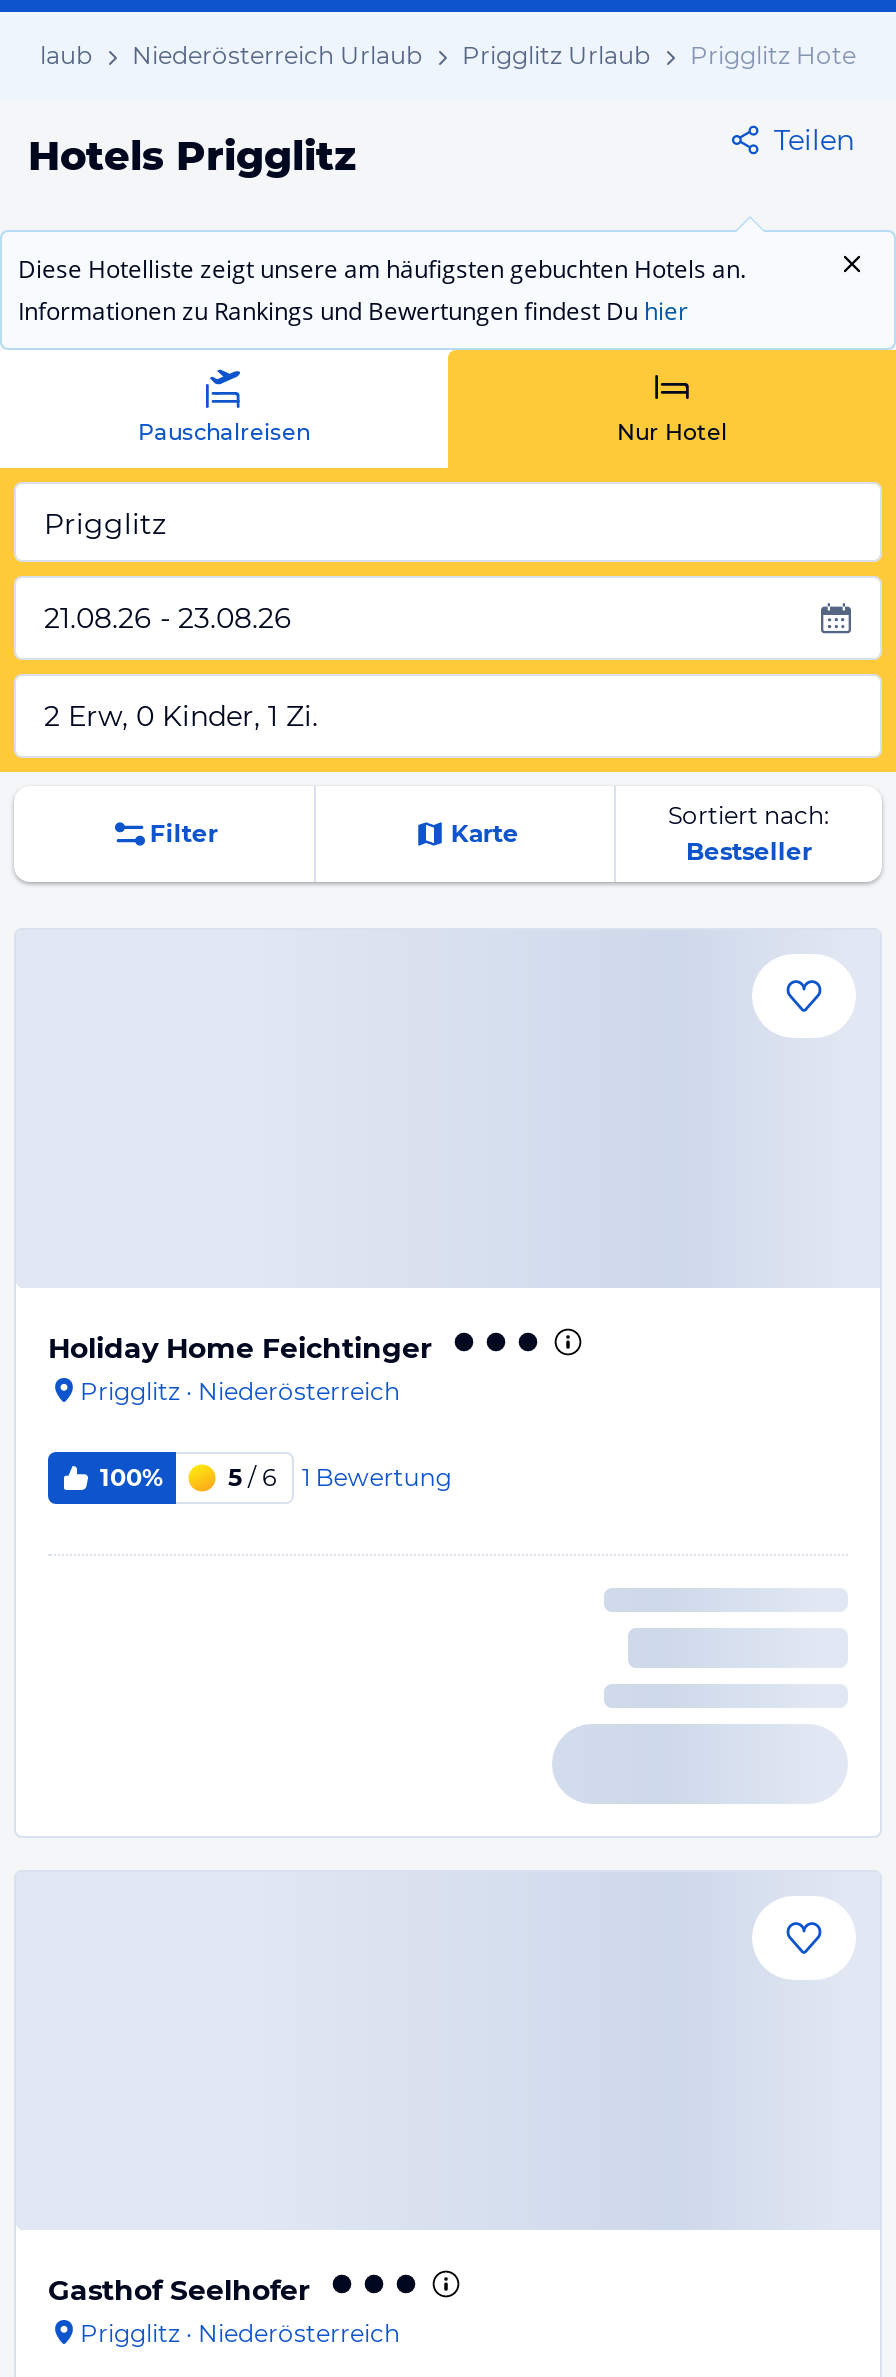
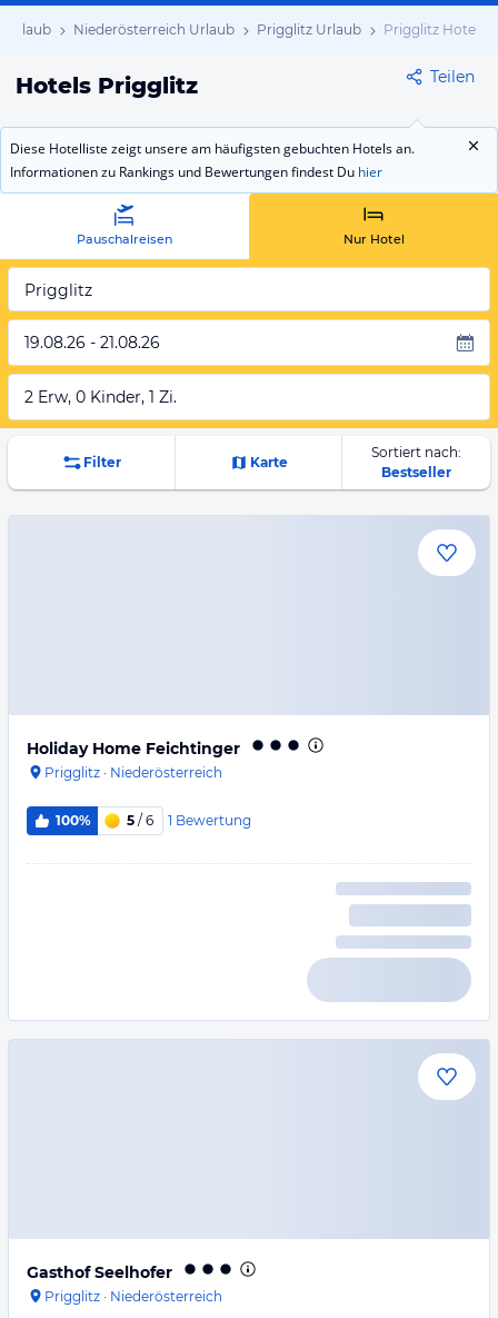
[44,600,292,636] 21.08.26 - 23.08.26 -> [24,333,160,353] 19.08.26 - 21.08.26

